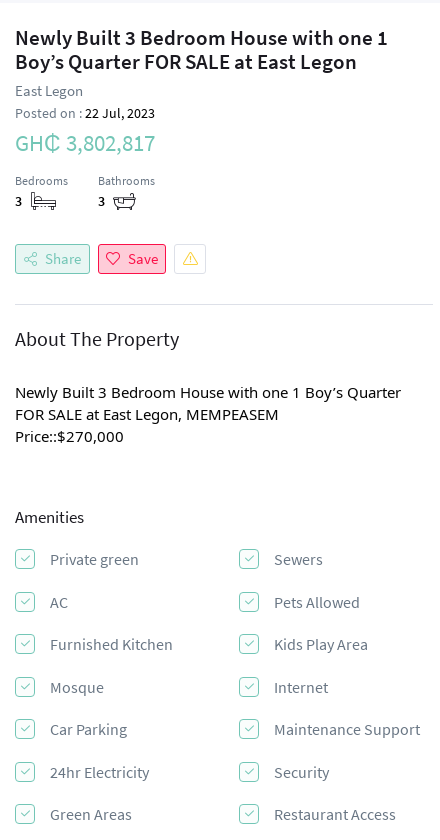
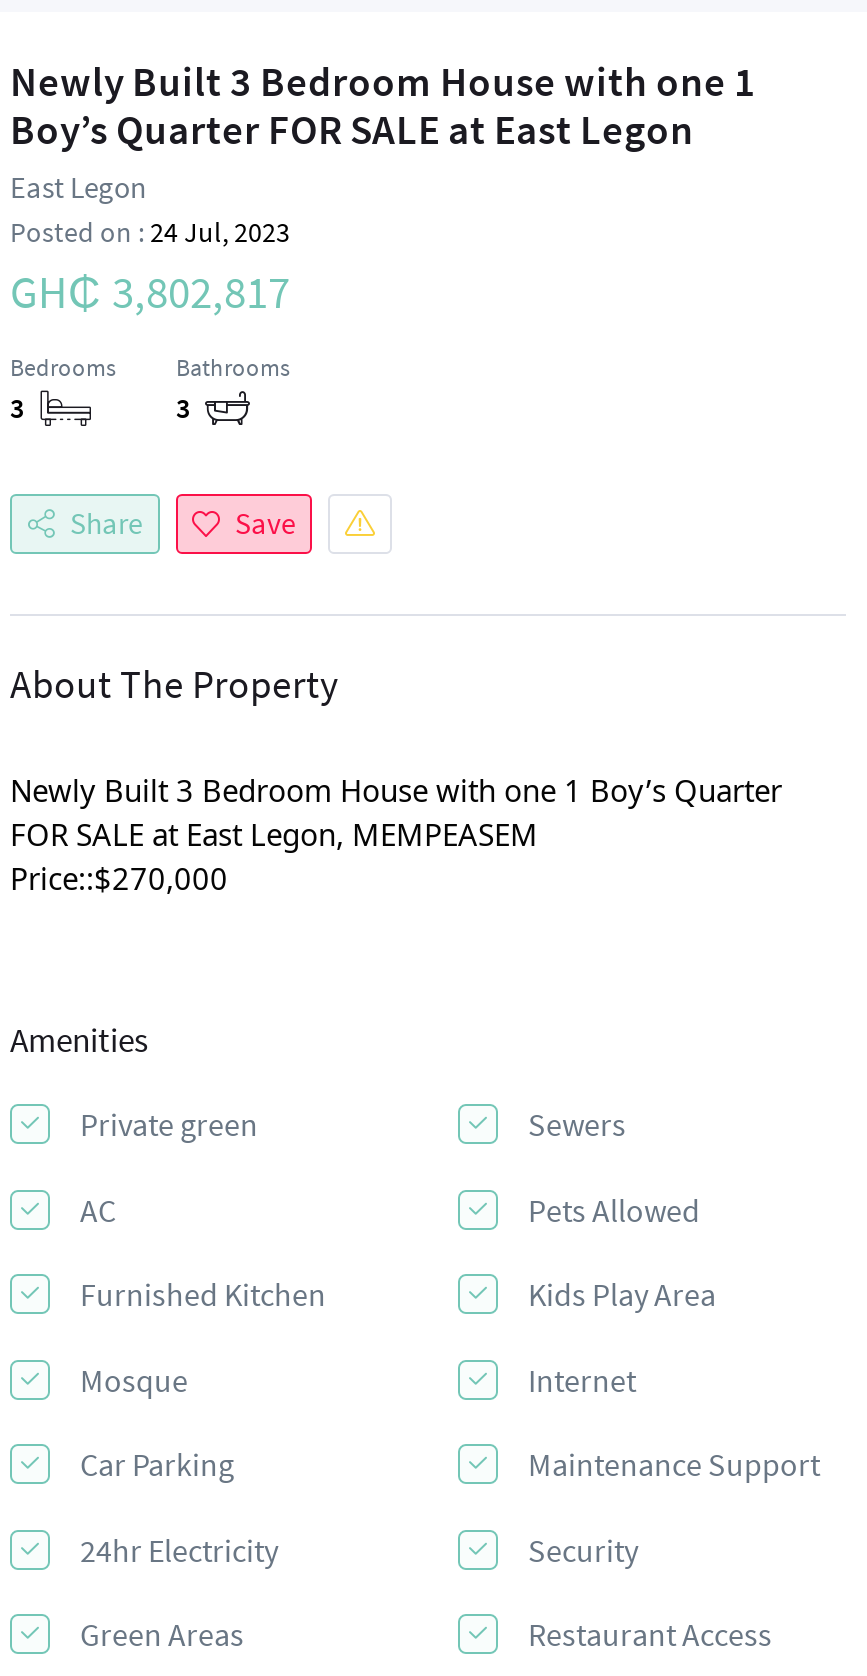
[15,104,155,122] Posted on : 22 Jul, 2023 -> [10,214,290,250] Posted on : 24 Jul, 2023

